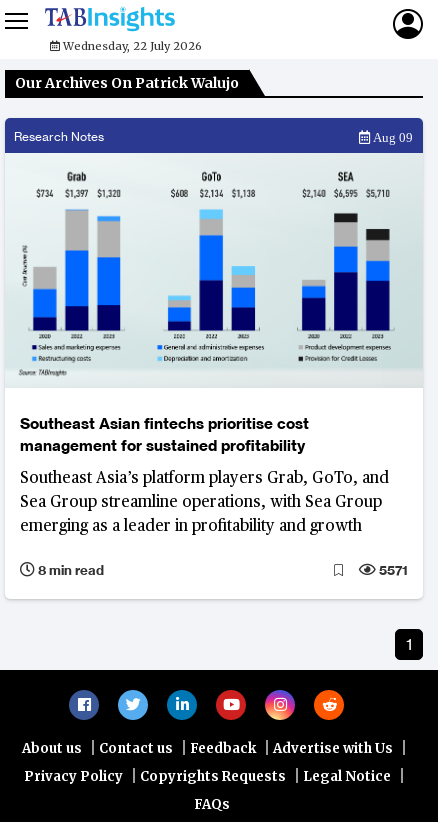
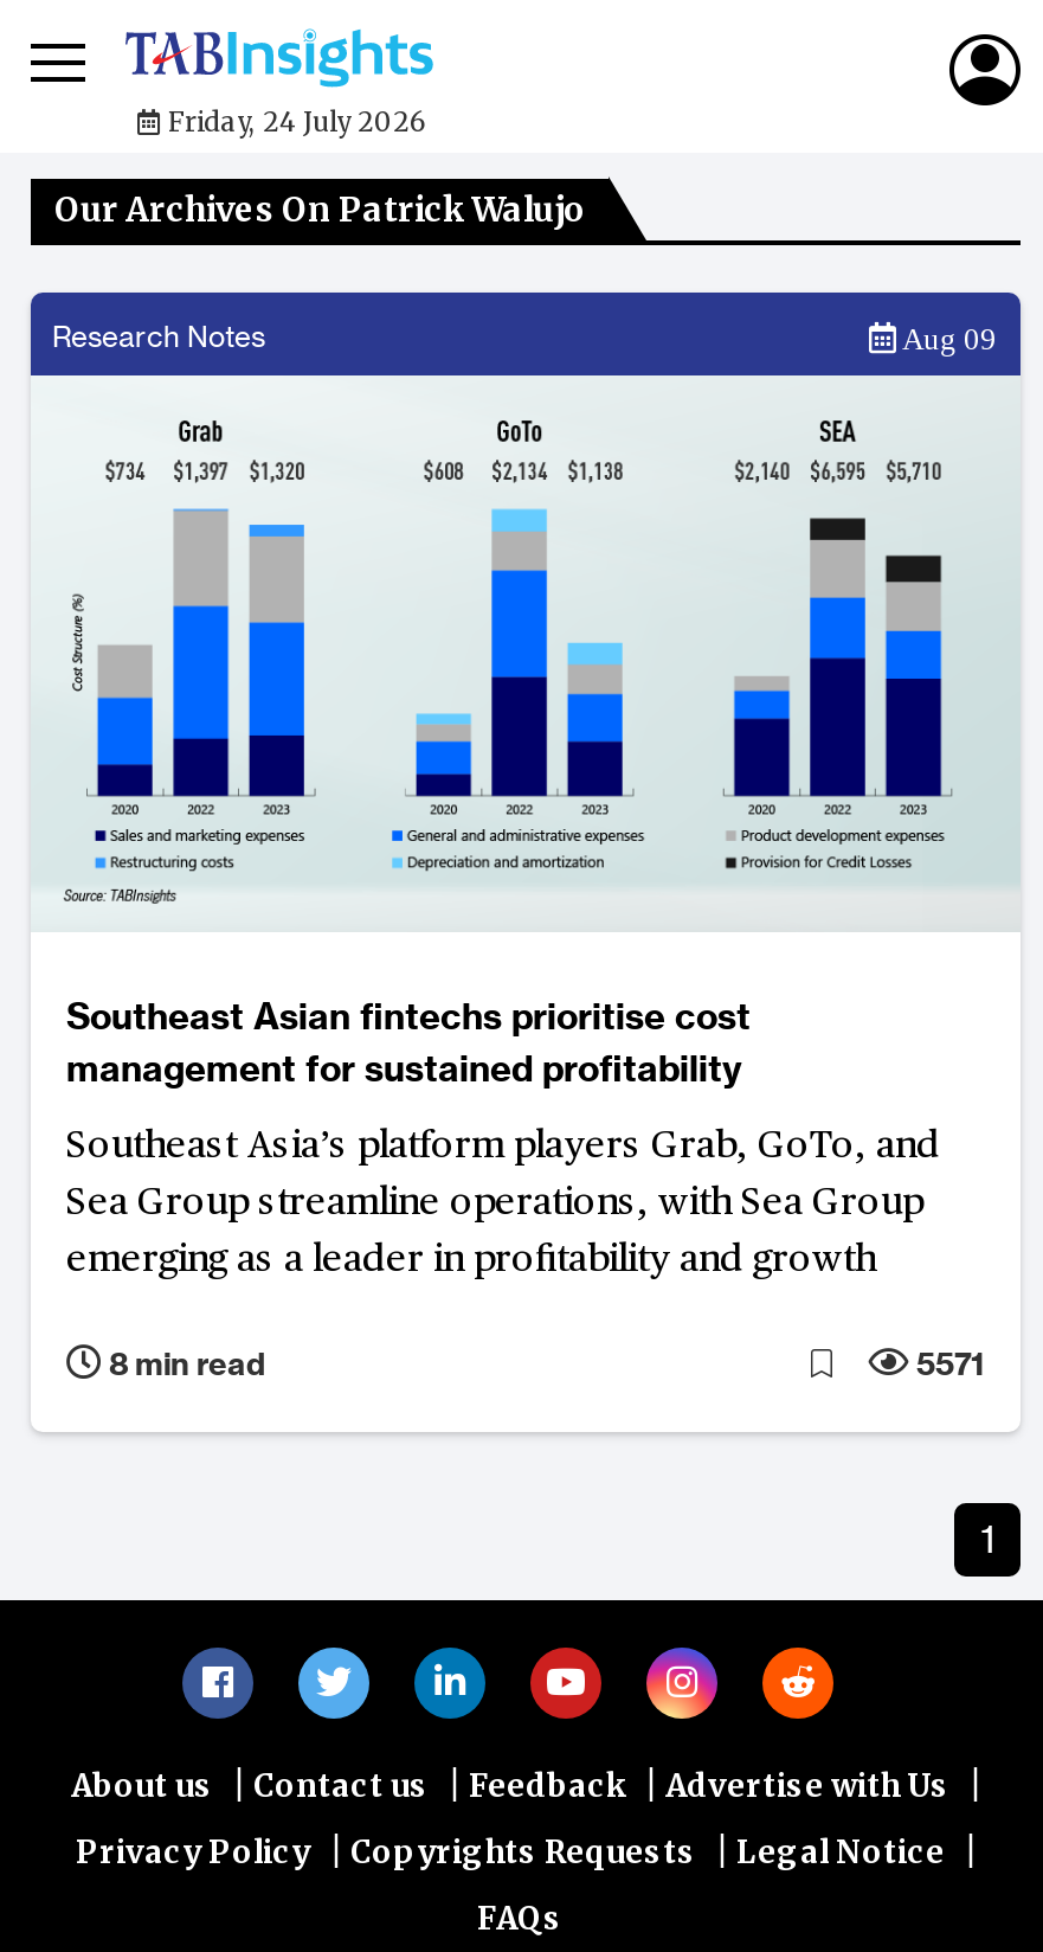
[60,39,202,53] Wednesday, 22 July 2026 -> [161,105,426,139] Friday, 24 July 2026

